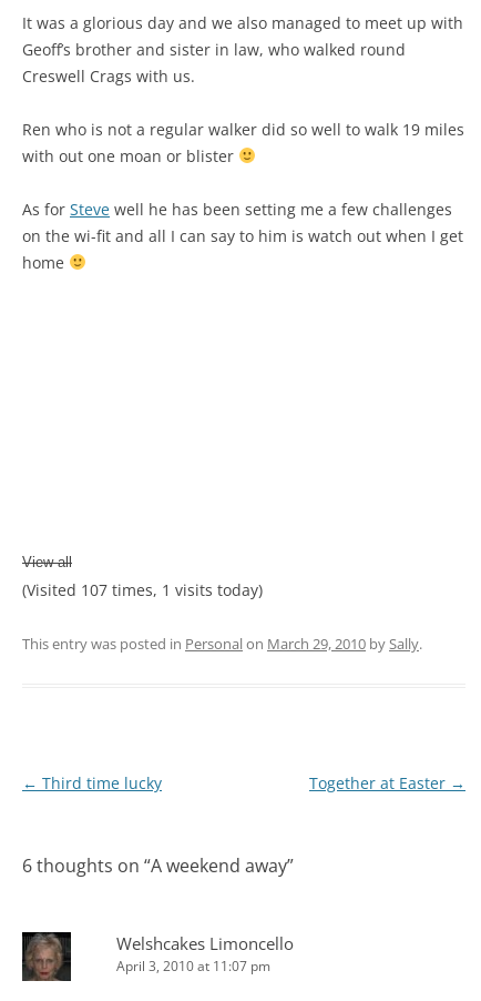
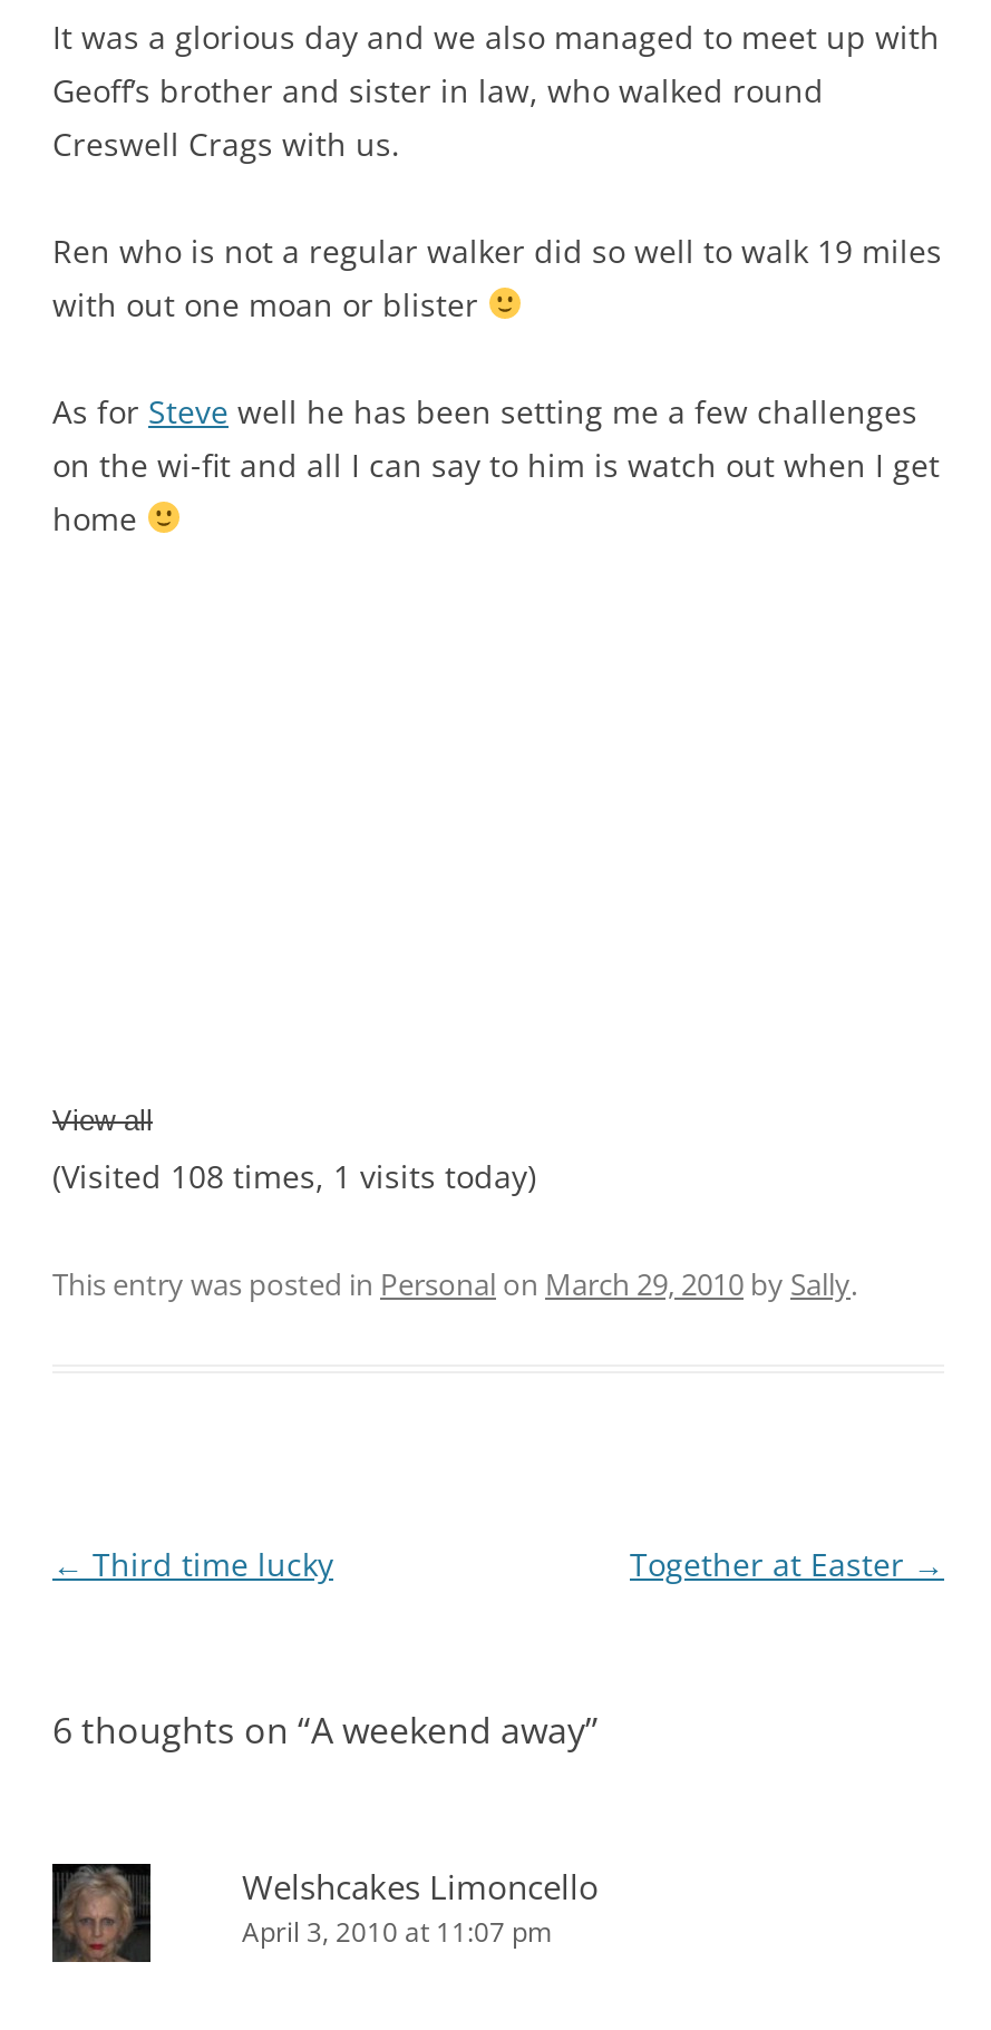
[22,579,263,600] (Visited 107 times, 1 visits today) -> [52,1155,536,1198] (Visited 108 times, 1 visits today)

